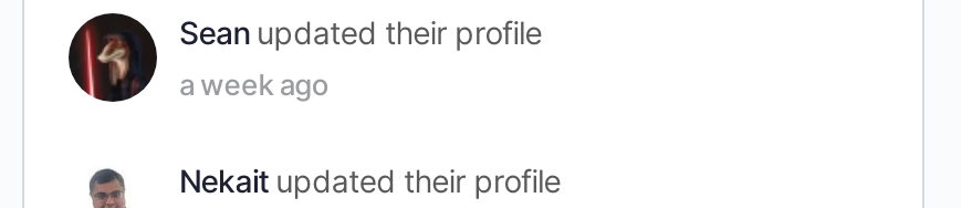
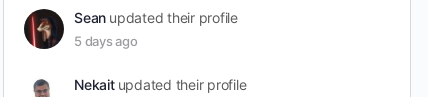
[179,66,329,102] a week ago -> [74,33,138,49] 5 days ago

